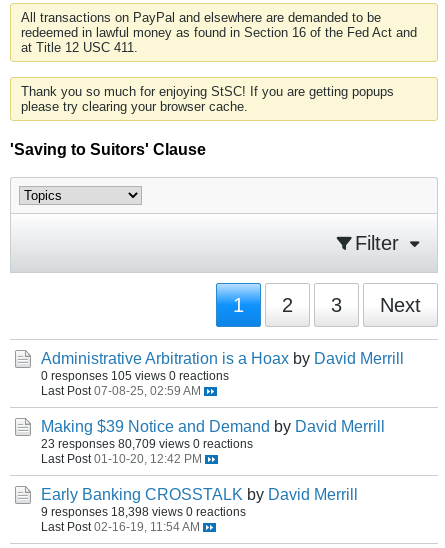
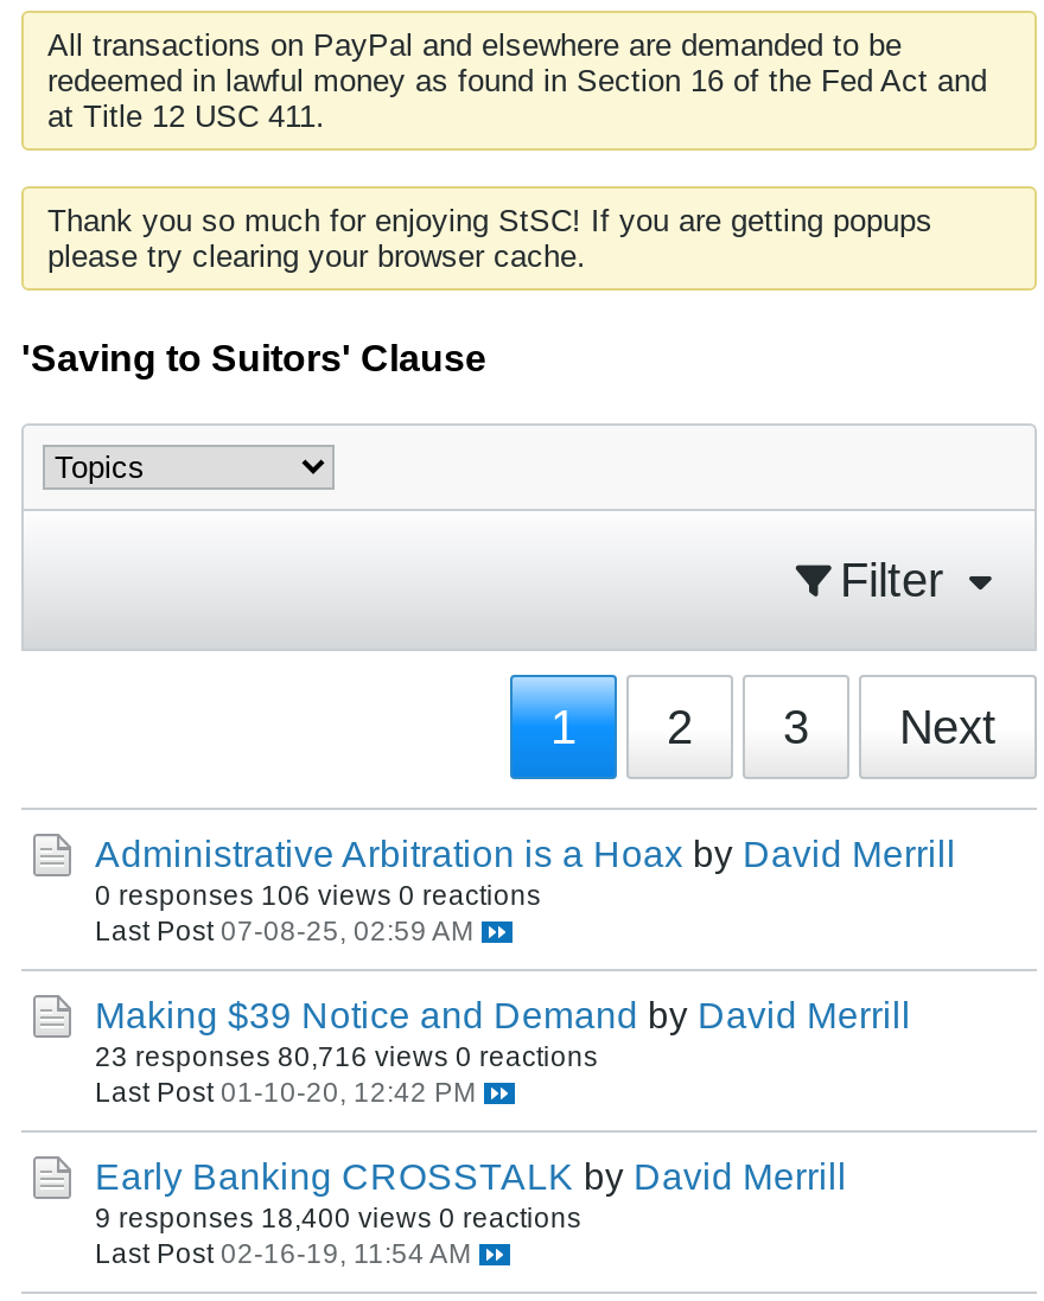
[41,369,229,382] 0 responses 105 views 0 reactions -> [95,880,541,911] 0 responses 106 views 0 reactions
[41,437,253,450] 23 responses 80,709 views 0 reactions -> [95,1041,598,1072] 23 responses 80,716 views 0 reactions
[41,505,246,518] 9 responses 18,398 views 0 reactions -> [95,1203,581,1233] 9 responses 18,400 views 0 reactions

